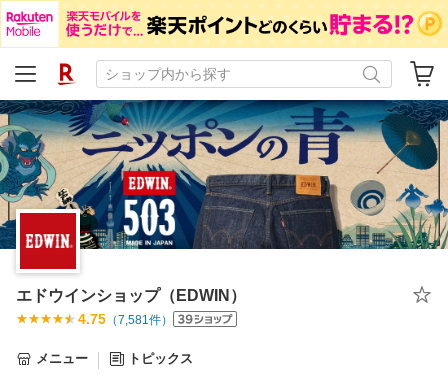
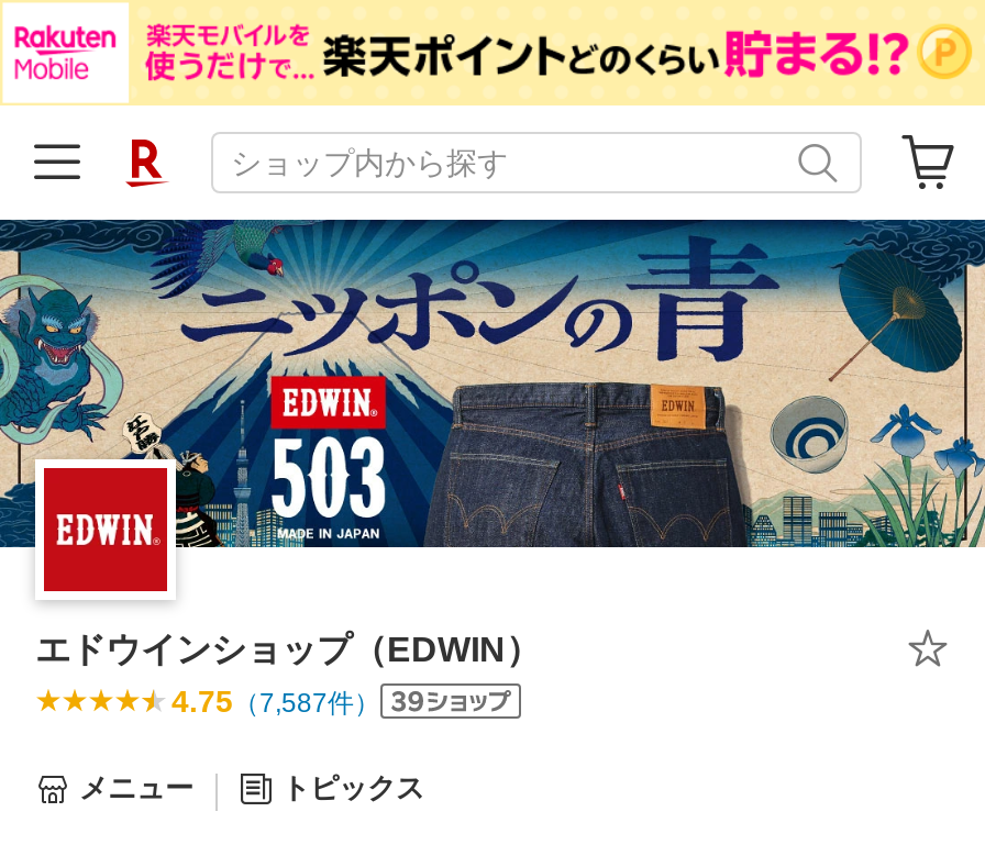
[78,311,173,327] 4.75（7,581件） -> [171,684,380,719] 4.75（7,587件）

